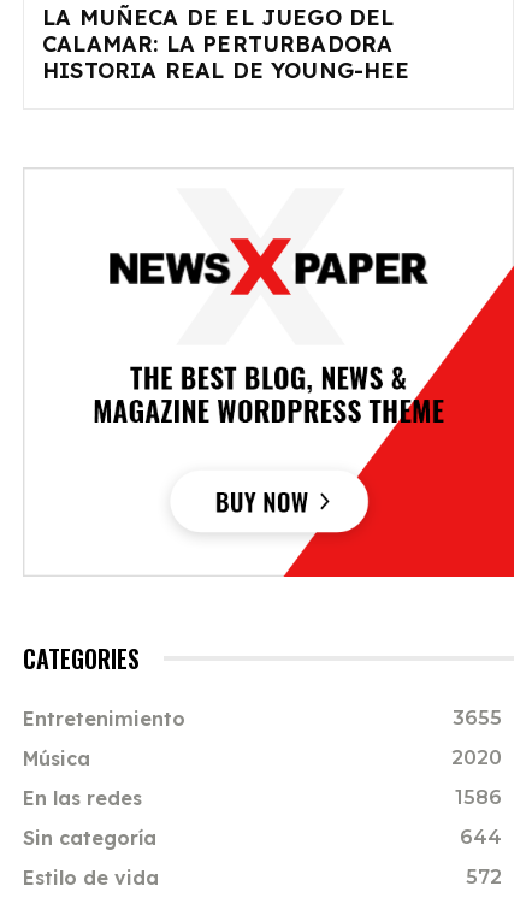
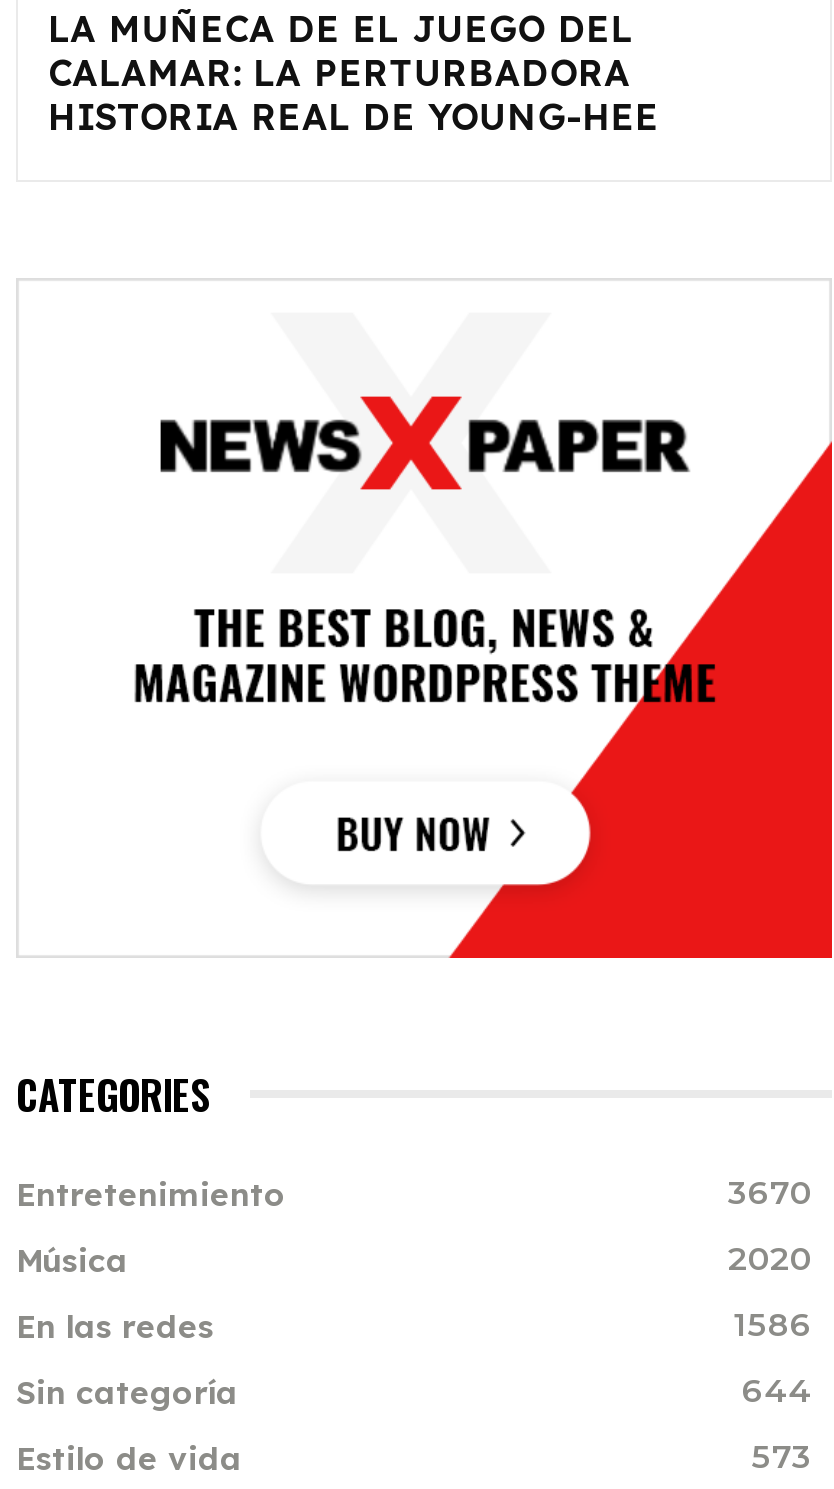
[453,706,502,729] 3655 -> [728,1174,812,1212] 3670
[466,865,502,888] 572 -> [752,1438,812,1476] 573

